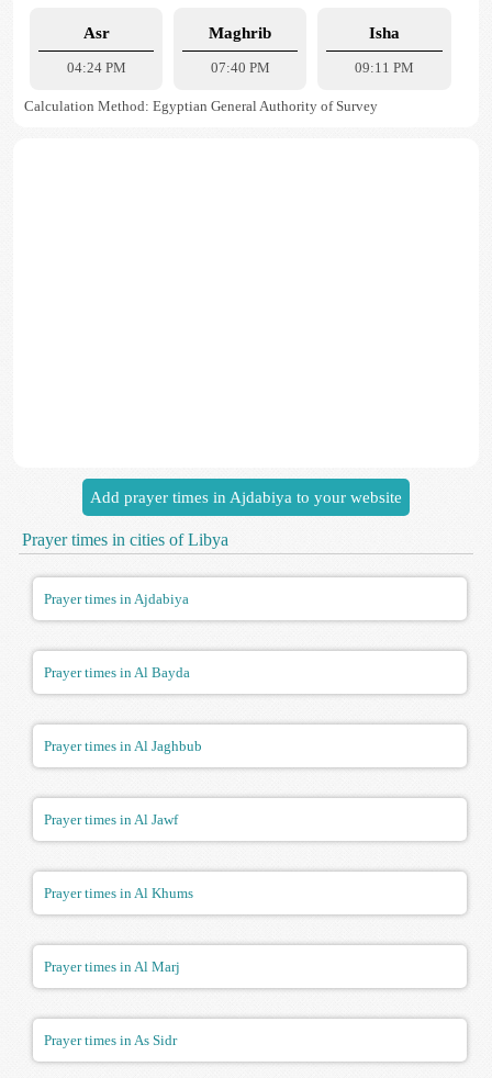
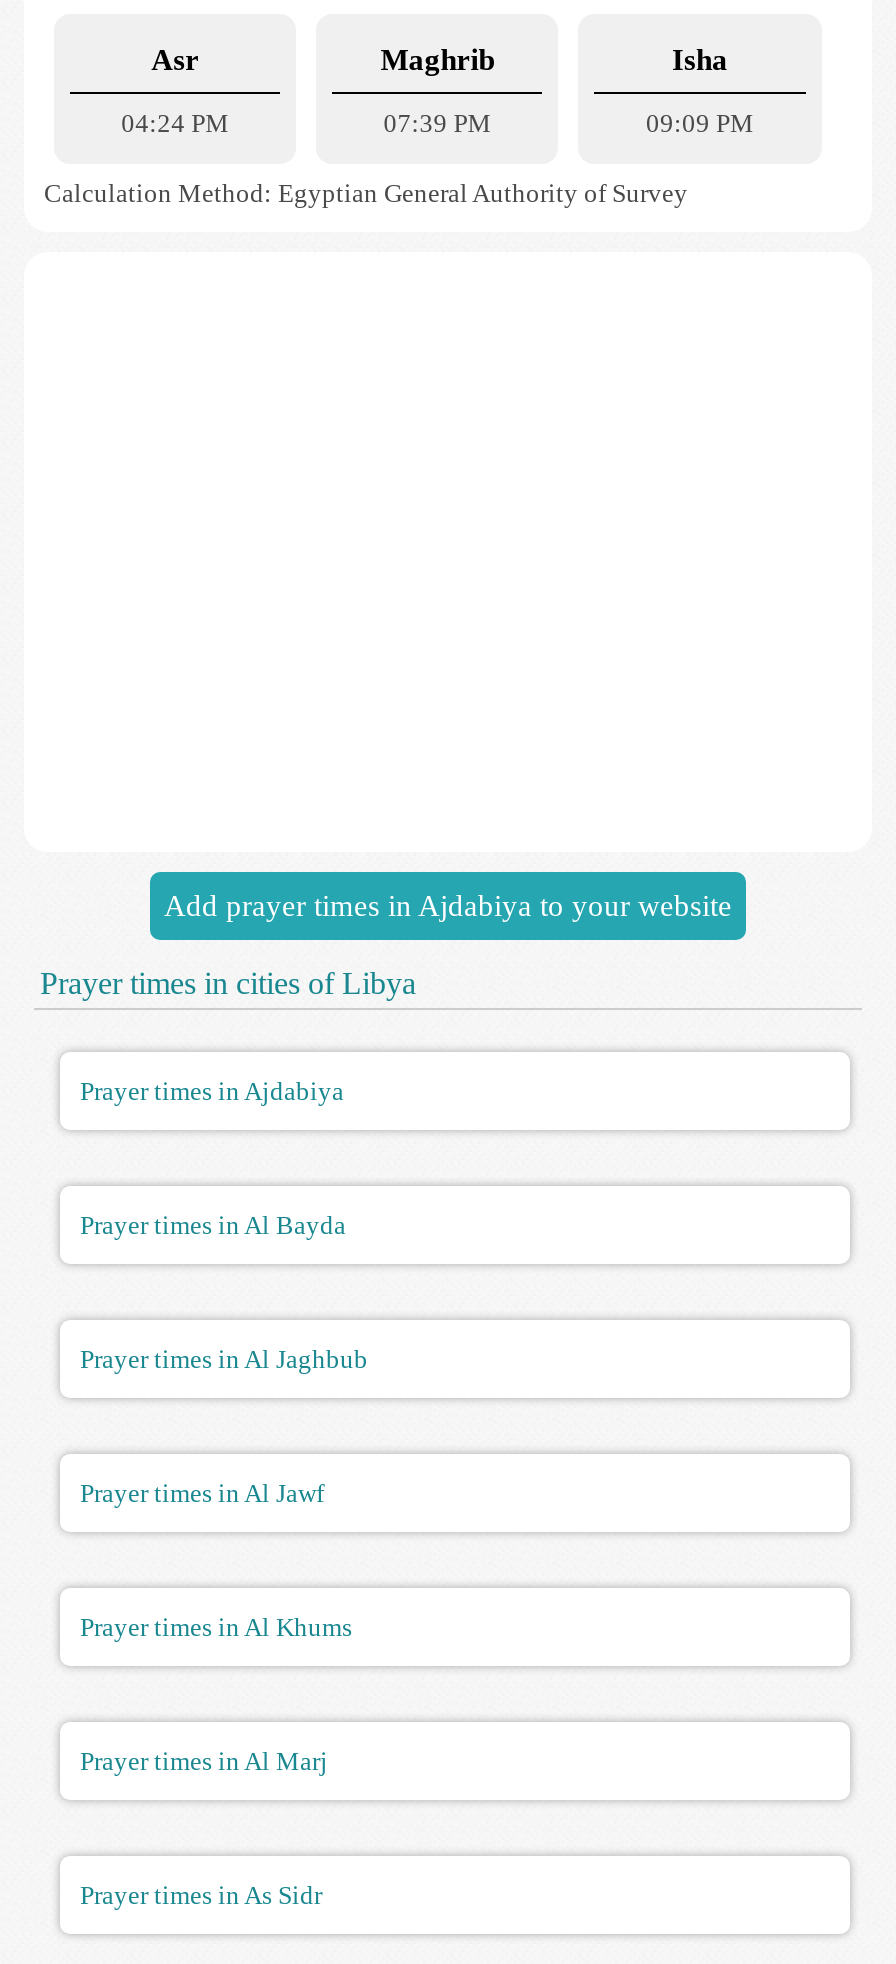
[211,59,270,76] 07:40 PM -> [384,108,492,138] 07:39 PM
[355,59,414,76] 09:11 PM -> [646,108,754,138] 09:09 PM

